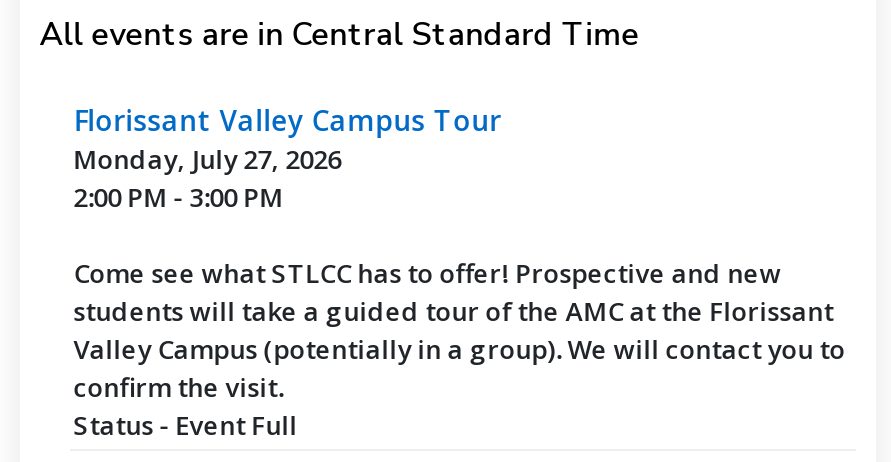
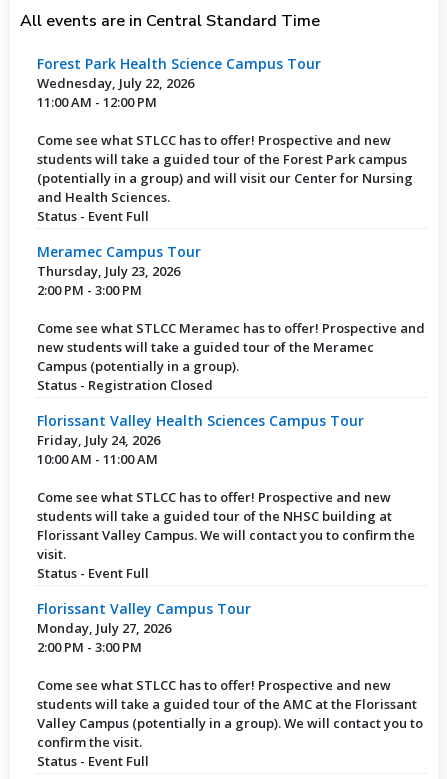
none -> [37,54,425,582] Forest Park Health Science Campus Tour | Wednesday, July 22, 2026 | 11:00 AM - 12:00 PM | Come see what STLCC has to offer! Prospective and new | students will take a guided tour of the Forest Park campus | (potentially in a group) and will visit our Center for Nursing | and Health Sciences. | Status - Event Full | Meramec Campus Tour | Thursday, July 23, 2026 | 2:00 PM - 3:00 PM | Come see what STLCC Meramec has to offer! Prospective and | new students will take a guided tour of the Meramec | Campus (potentially in a group). | Status - Registration Closed | Florissant Valley Health Sciences Campus Tour | Friday, July 24, 2026 | 10:00 AM - 11:00 AM | Come see what STLCC has to offer! Prospective and new | students will take a guided tour of the NHSC building at | Florissant Valley Campus. We will contact you to confirm the | visit. | Status - Event Full

